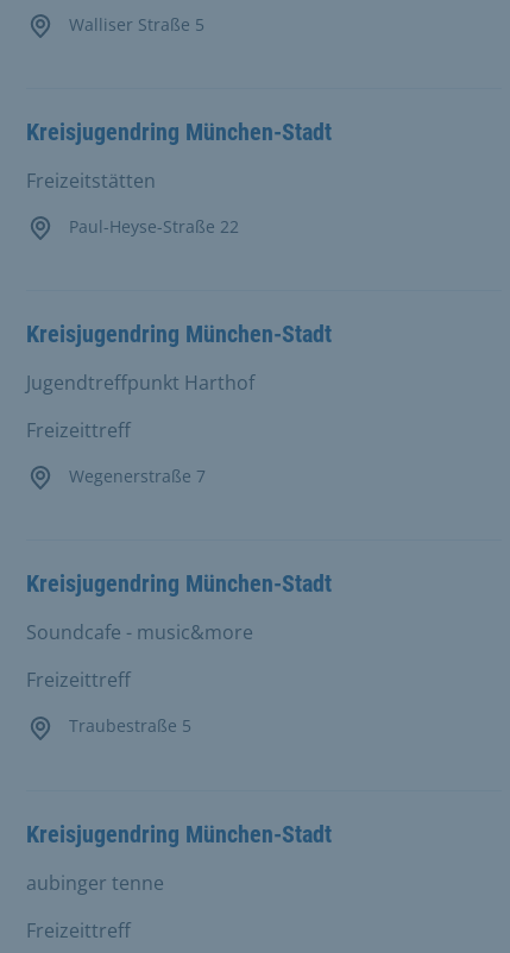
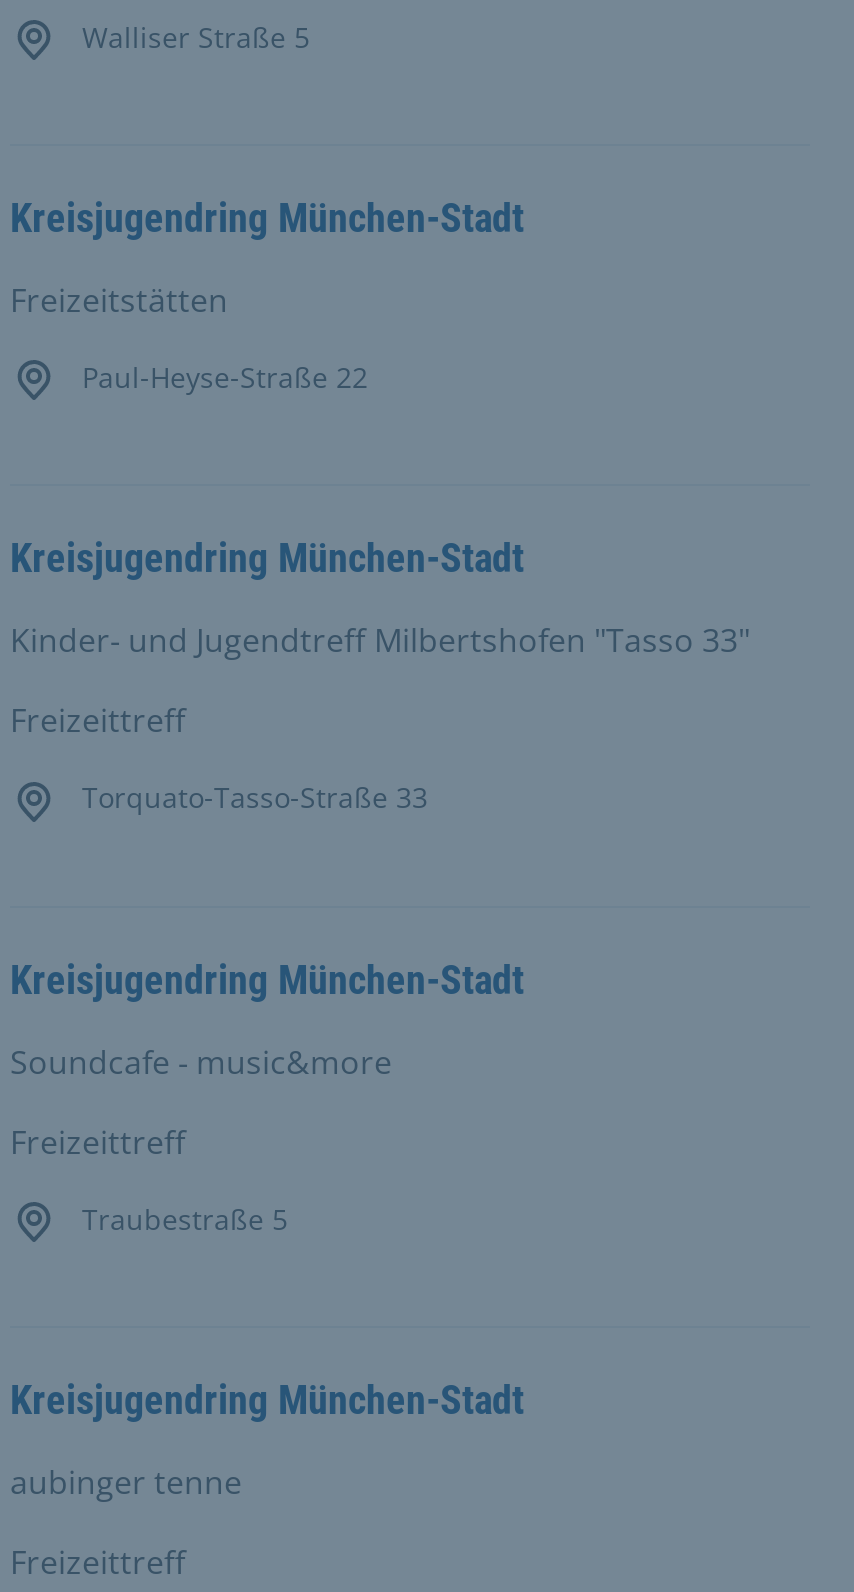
[26,370,254,396] Jugendtreffpunkt Harthof -> [10,618,750,662] Kinder- und Jugendtreff Milbertshofen "Tasso 33"
[64,465,206,487] Wegenerstraße 7 -> [74,778,428,816] Torquato-Tasso-Straße 33

